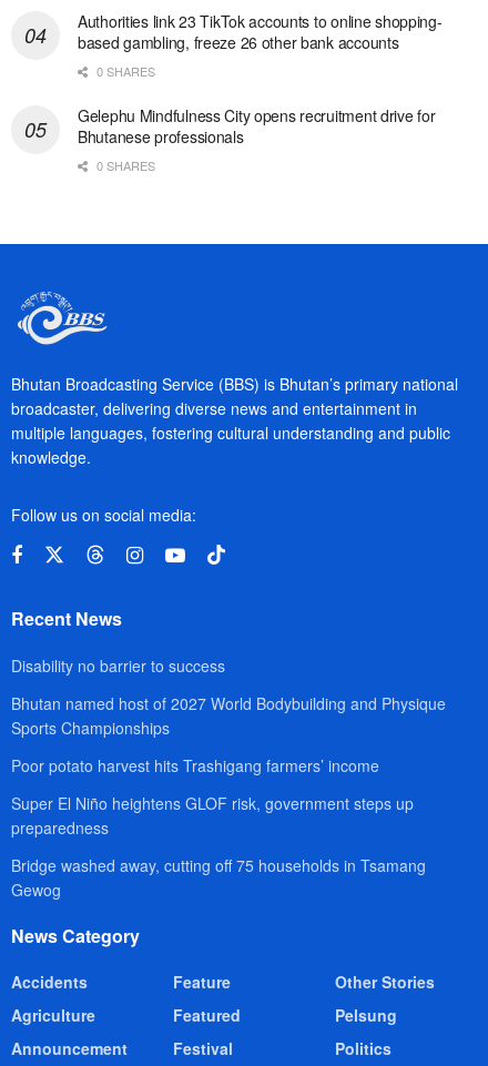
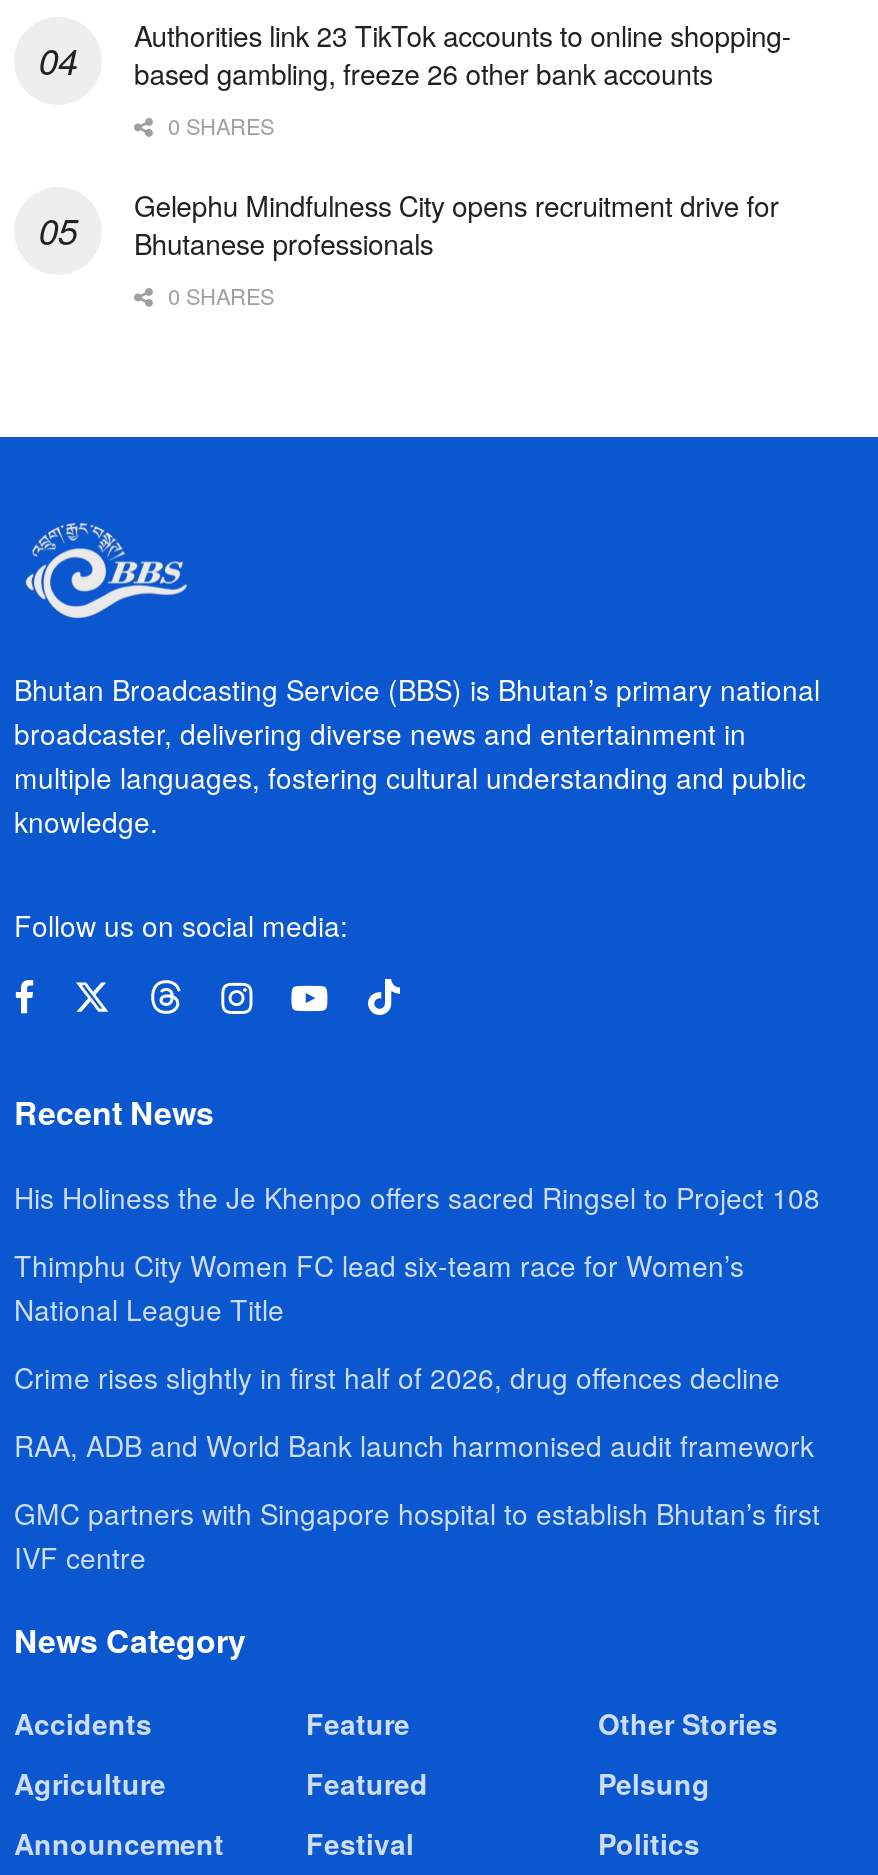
[11,654,225,676] Disability no barrier to success -> [14,1176,820,1216] His Holiness the Je Khenpo offers sacred Ringsel to Project 108
[11,692,446,738] Bhutan named host of 2027 World Bodybuilding and Physique | Sports Championships -> [14,1244,744,1328] Thimphu City Women FC lead six-team race for Women’s | National League Title
[11,754,379,776] Poor potato harvest hits Trashigang farmers’ income -> [14,1356,780,1396] Crime rises slightly in first half of 2026, drug offences decline
[11,792,414,838] Super El Niño heightens GLOF risk, government steps up | preparedness -> [14,1424,814,1464] RAA, ADB and World Bank launch harmonised audit framework
[11,854,426,900] Bridge washed away, cutting off 75 households in Tsamang | Gewog -> [14,1492,820,1576] GMC partners with Singapore hospital to establish Bhutan’s first | IVF centre

